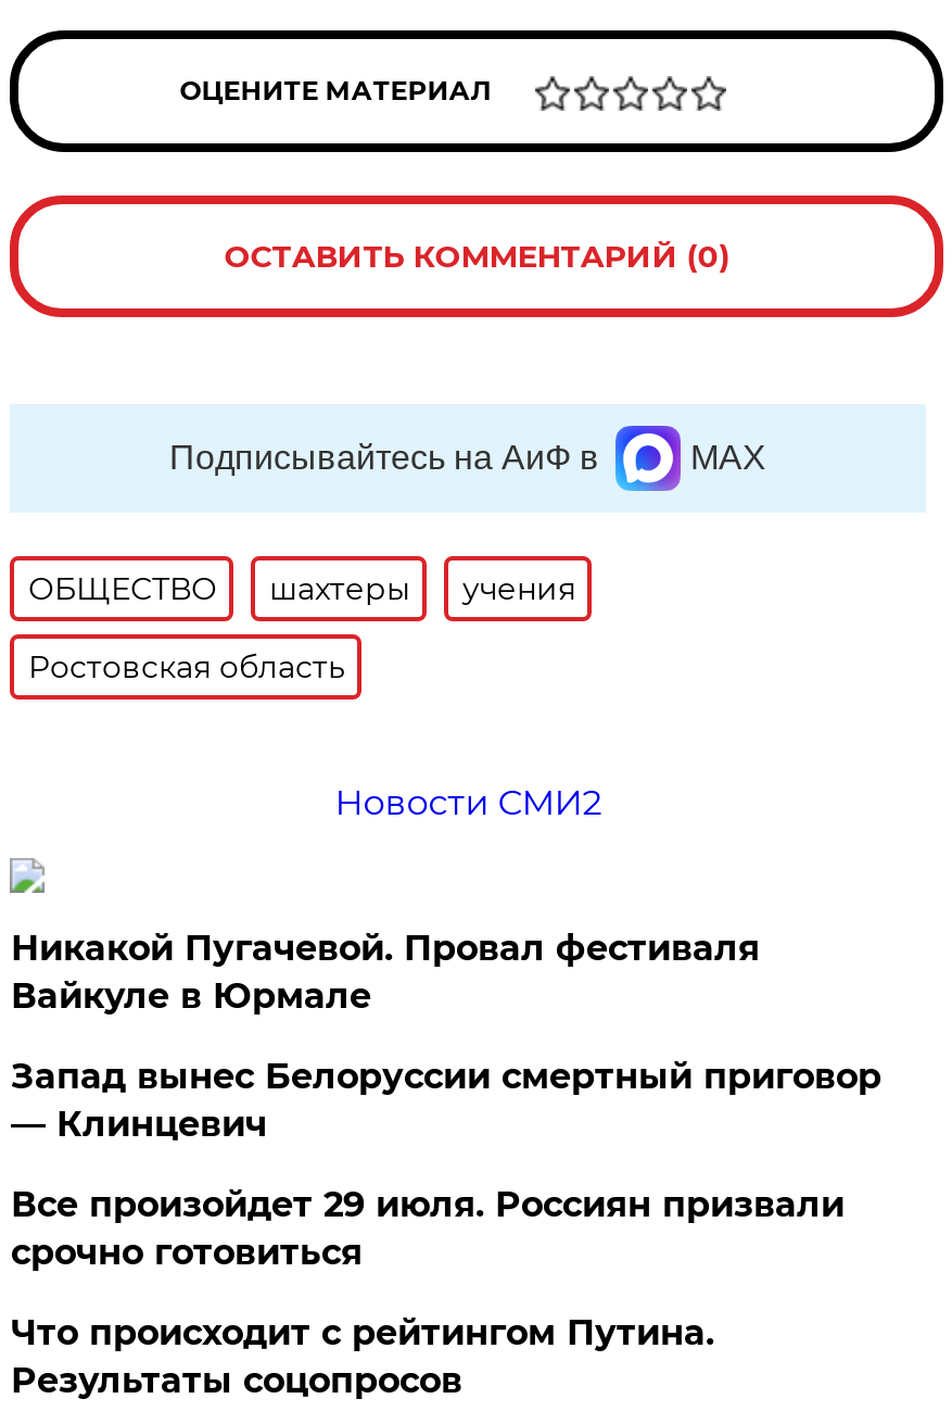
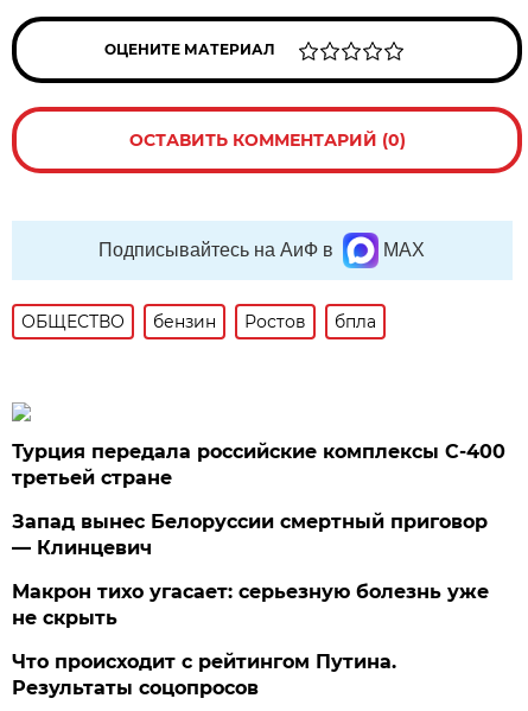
[28,569,602,823] шахтеры | учения | Ростовская область | Новости СМИ2 -> [154,311,377,332] бензин | Ростов | бпла
[11,928,760,1017] Никакой Пугачевой. Провал фестиваля | Вайкуле в Юрмале -> [12,440,506,489] Турция передала российские комплексы С-400 | третьей стране
[11,1184,844,1273] Все произойдет 29 июля. Россиян призвали | срочно готовиться -> [12,580,489,629] Макрон тихо угасает: серьезную болезнь уже | не скрыть

